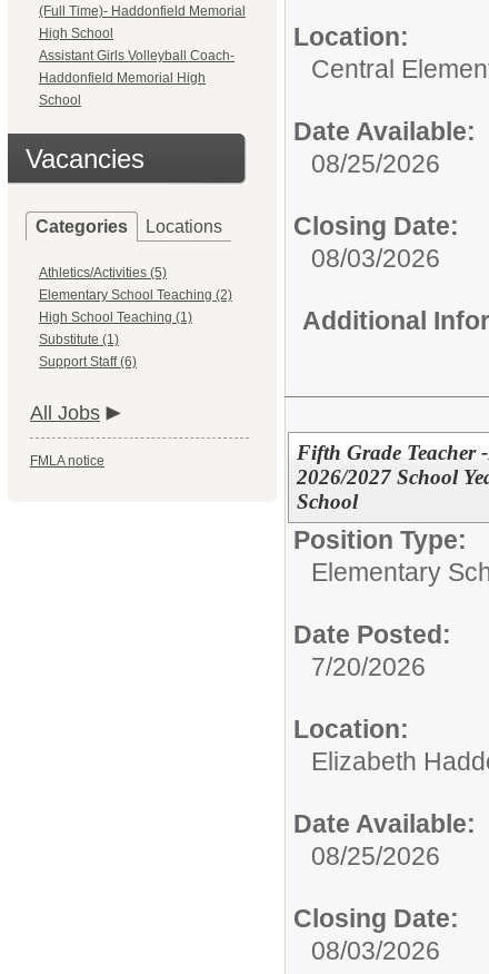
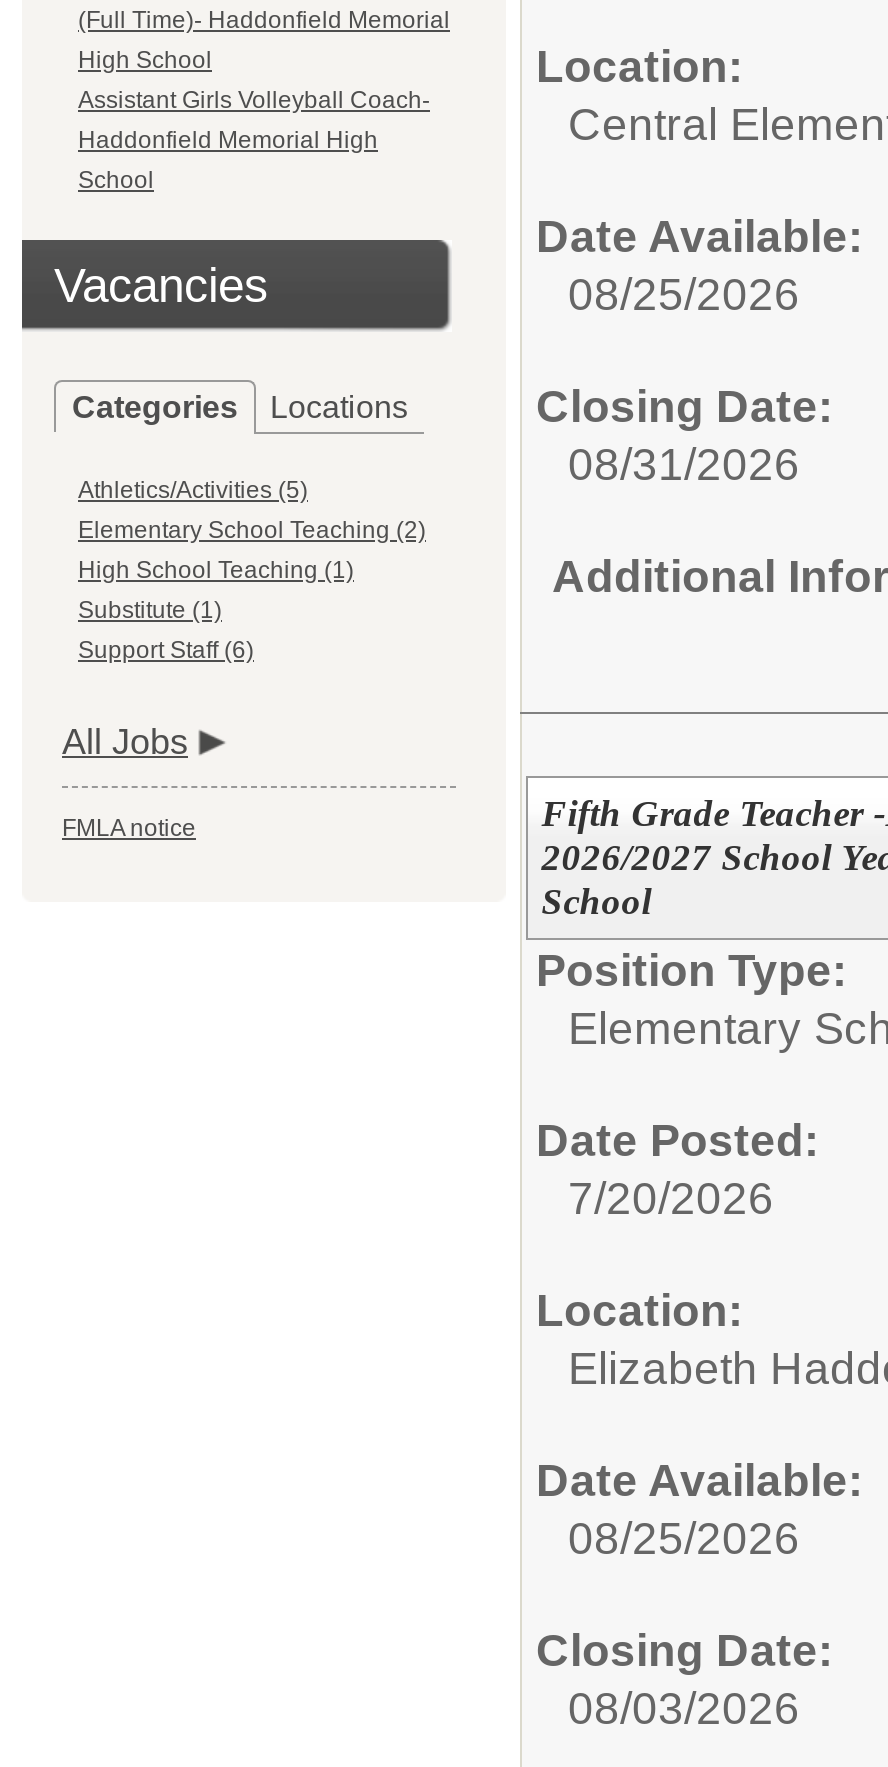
[311,244,440,273] 08/03/2026 -> [568,438,800,490] 08/31/2026

